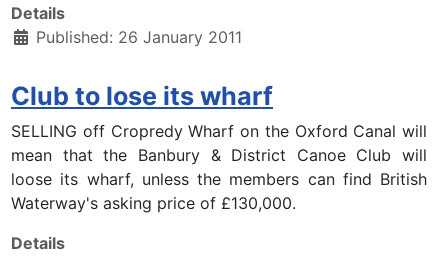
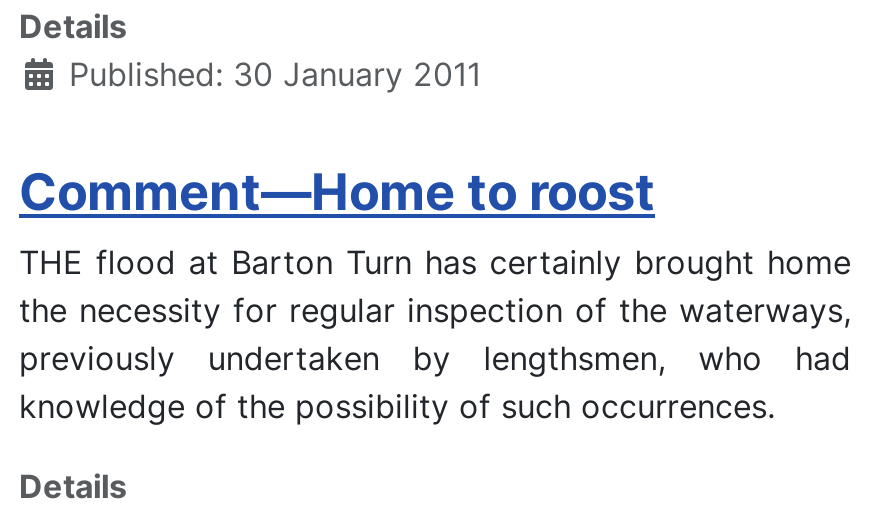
[36,27,242,47] Published: 26 January 2011 -> [69,54,481,94] Published: 30 January 2011
[11,81,427,213] Club to lose its wharf | SELLING off Cropredy Wharf on the Oxford Canal will | mean that the Banbury & District Canoe Club will | loose its wharf, unless the members can find British | Waterway's asking price of £130,000. -> [19,162,851,426] Comment—Home to roost | THE flood at Barton Turn has certainly brought home | the necessity for regular inspection of the waterways, | previously undertaken by lengthsmen, who had | knowledge of the possibility of such occurrences.

